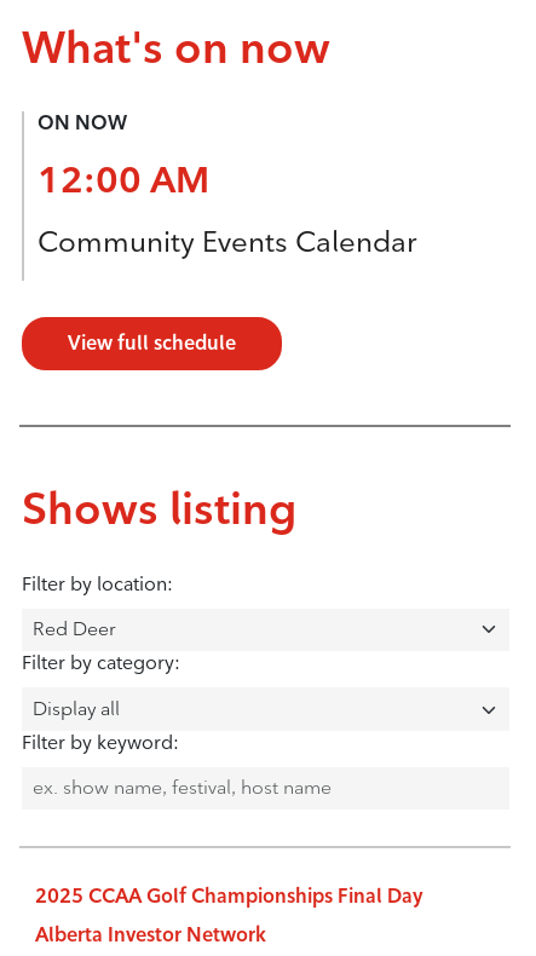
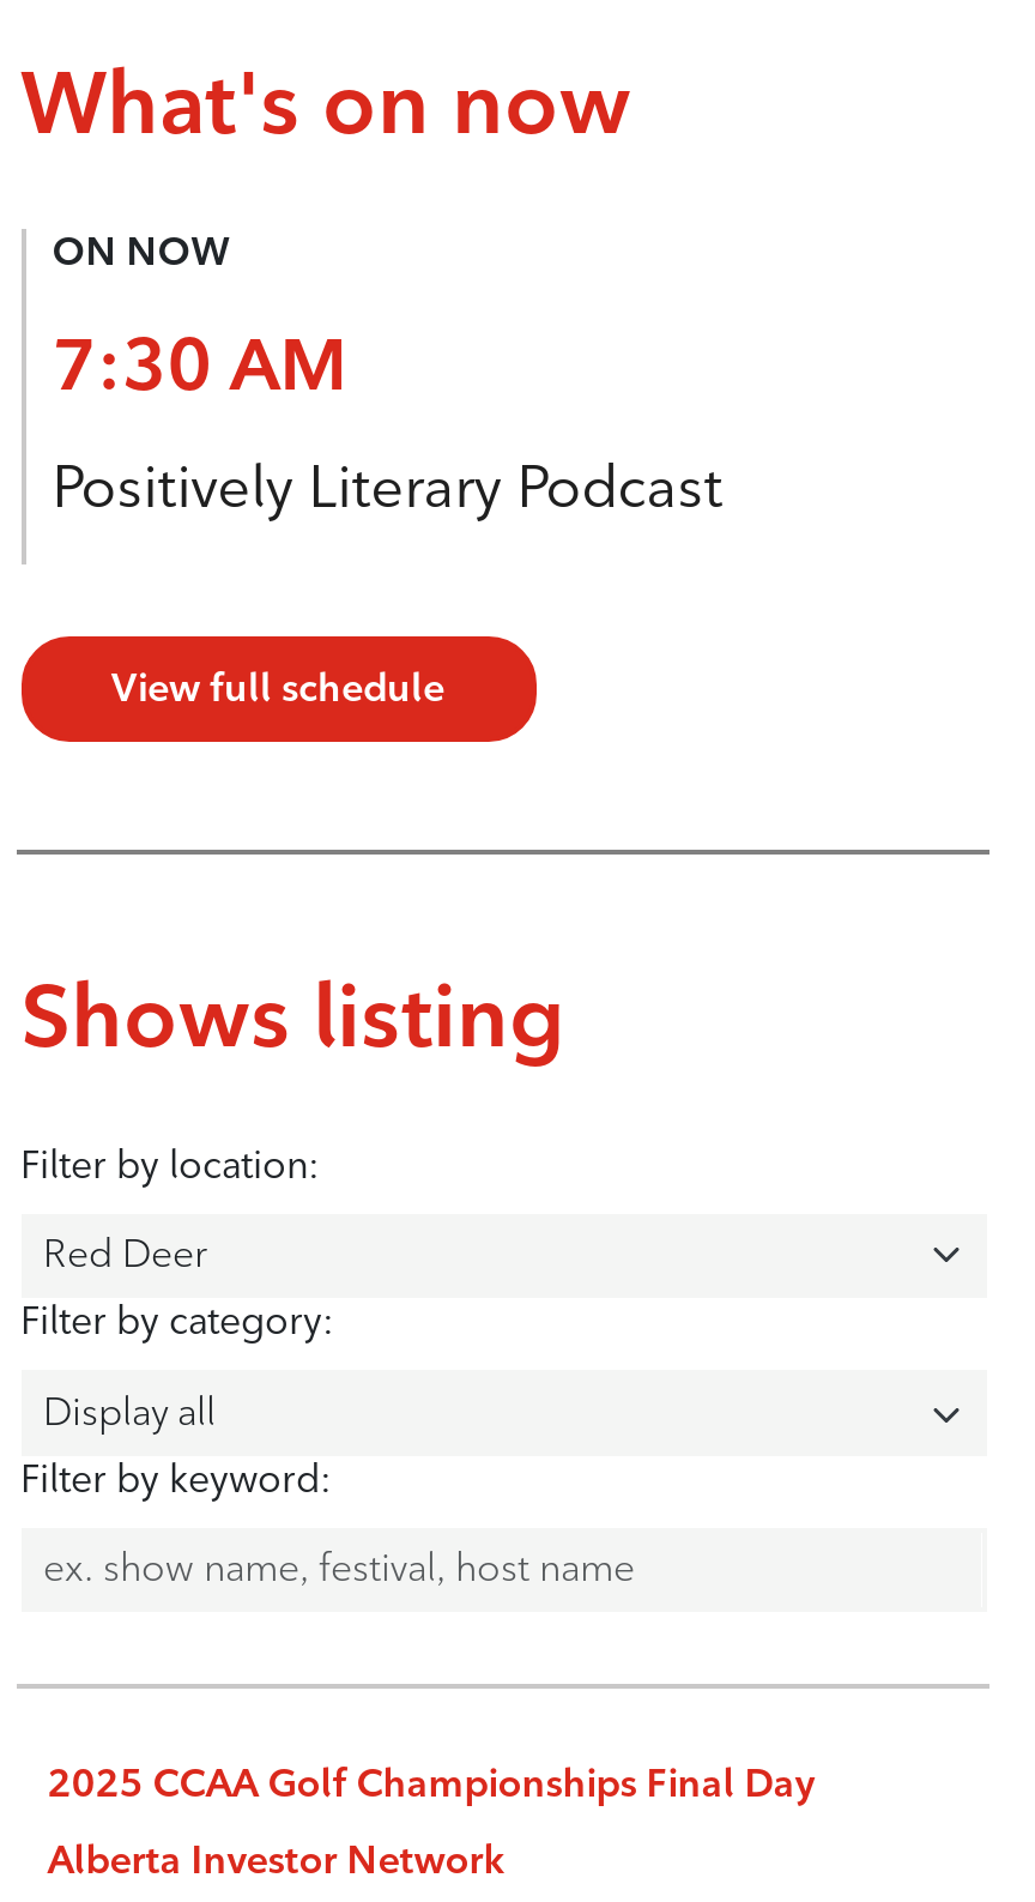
[37,157,209,202] 12:00 AM -> [52,320,347,409] 7:30 AM
[37,223,416,258] Community Events Calendar -> [52,451,723,520] Positively Literary Podcast

